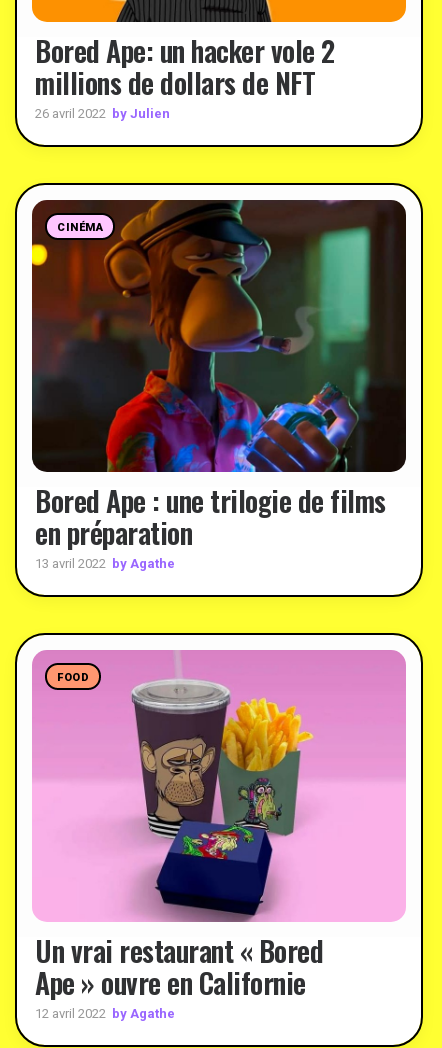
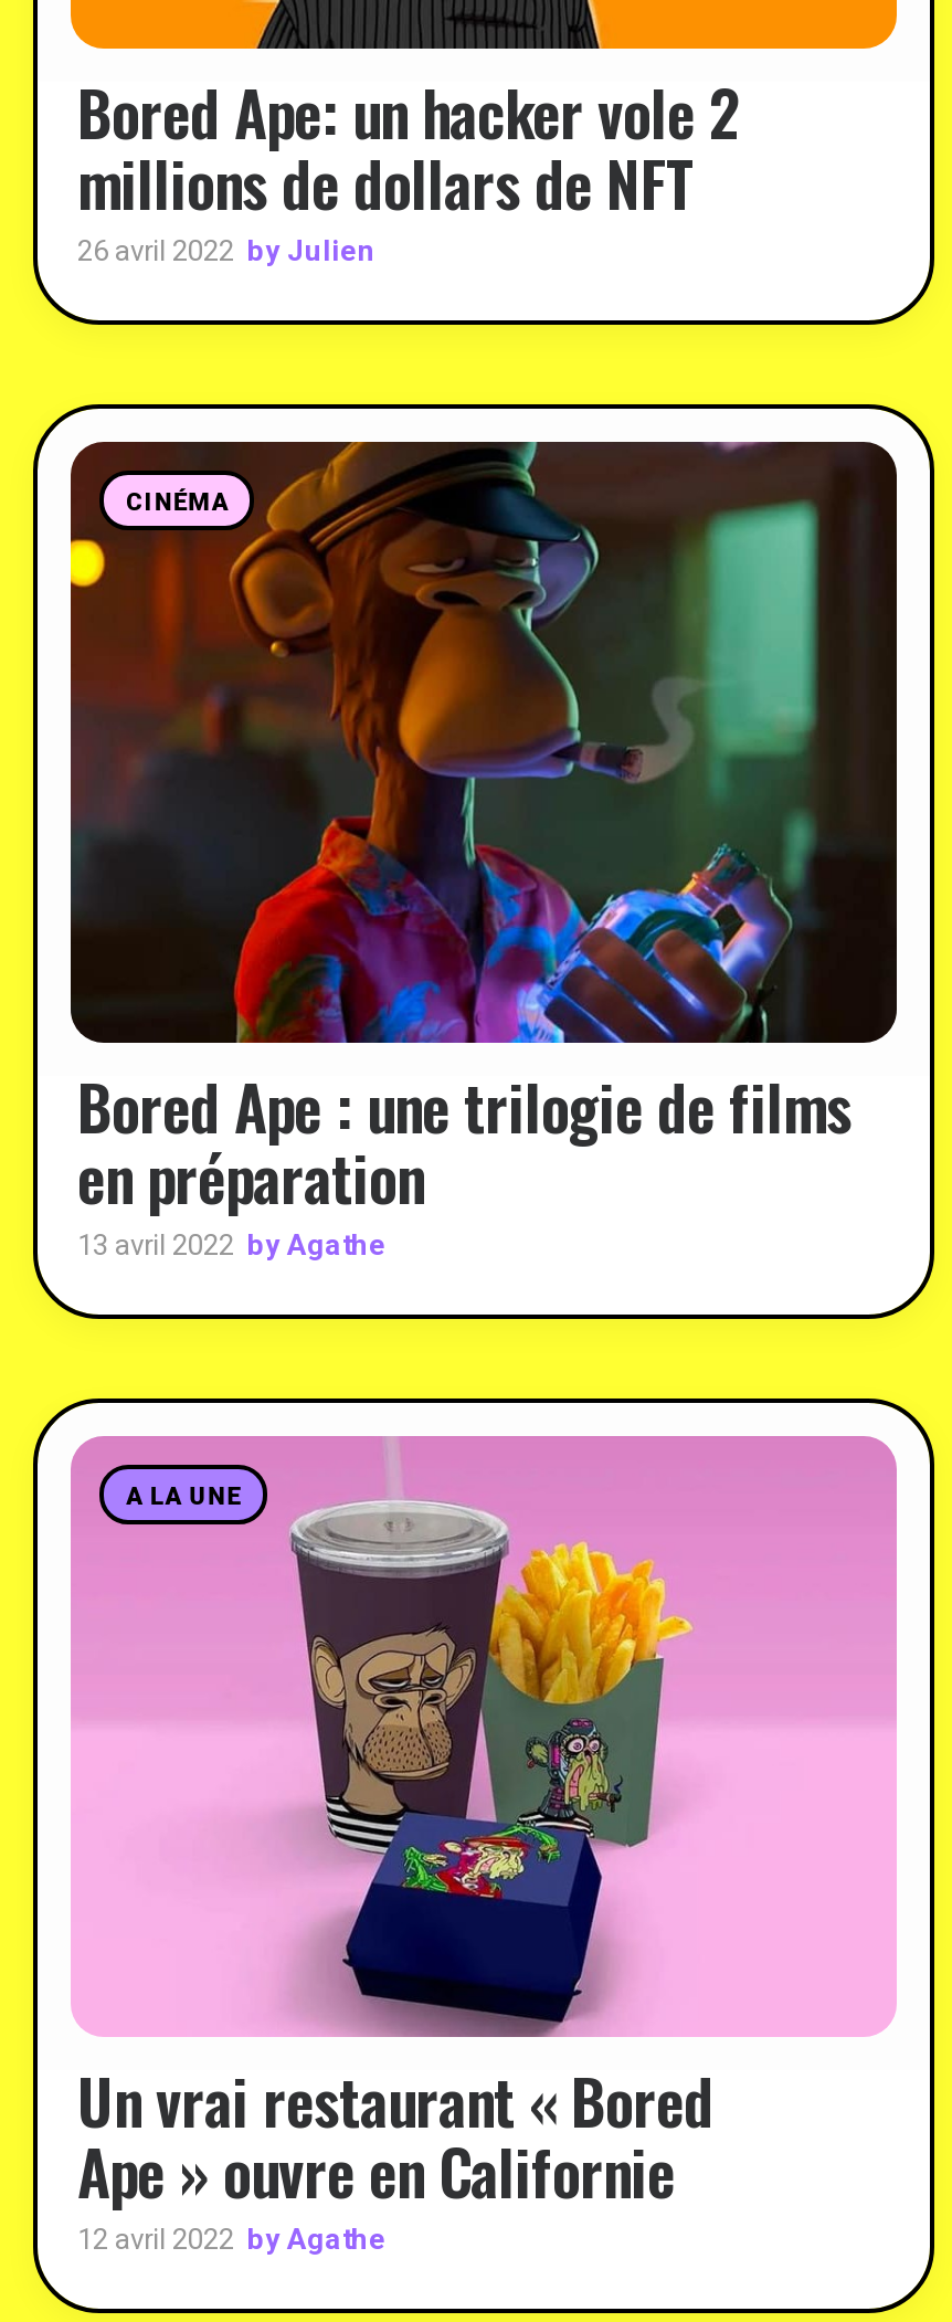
[57,671,89,684] FOOD -> [126,1482,242,1511] A LA UNE

